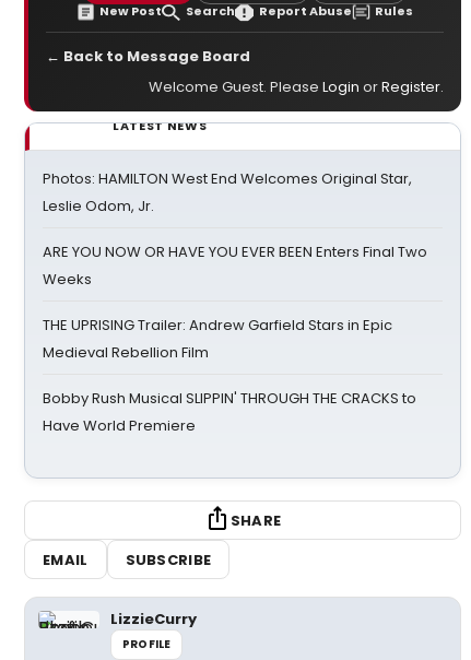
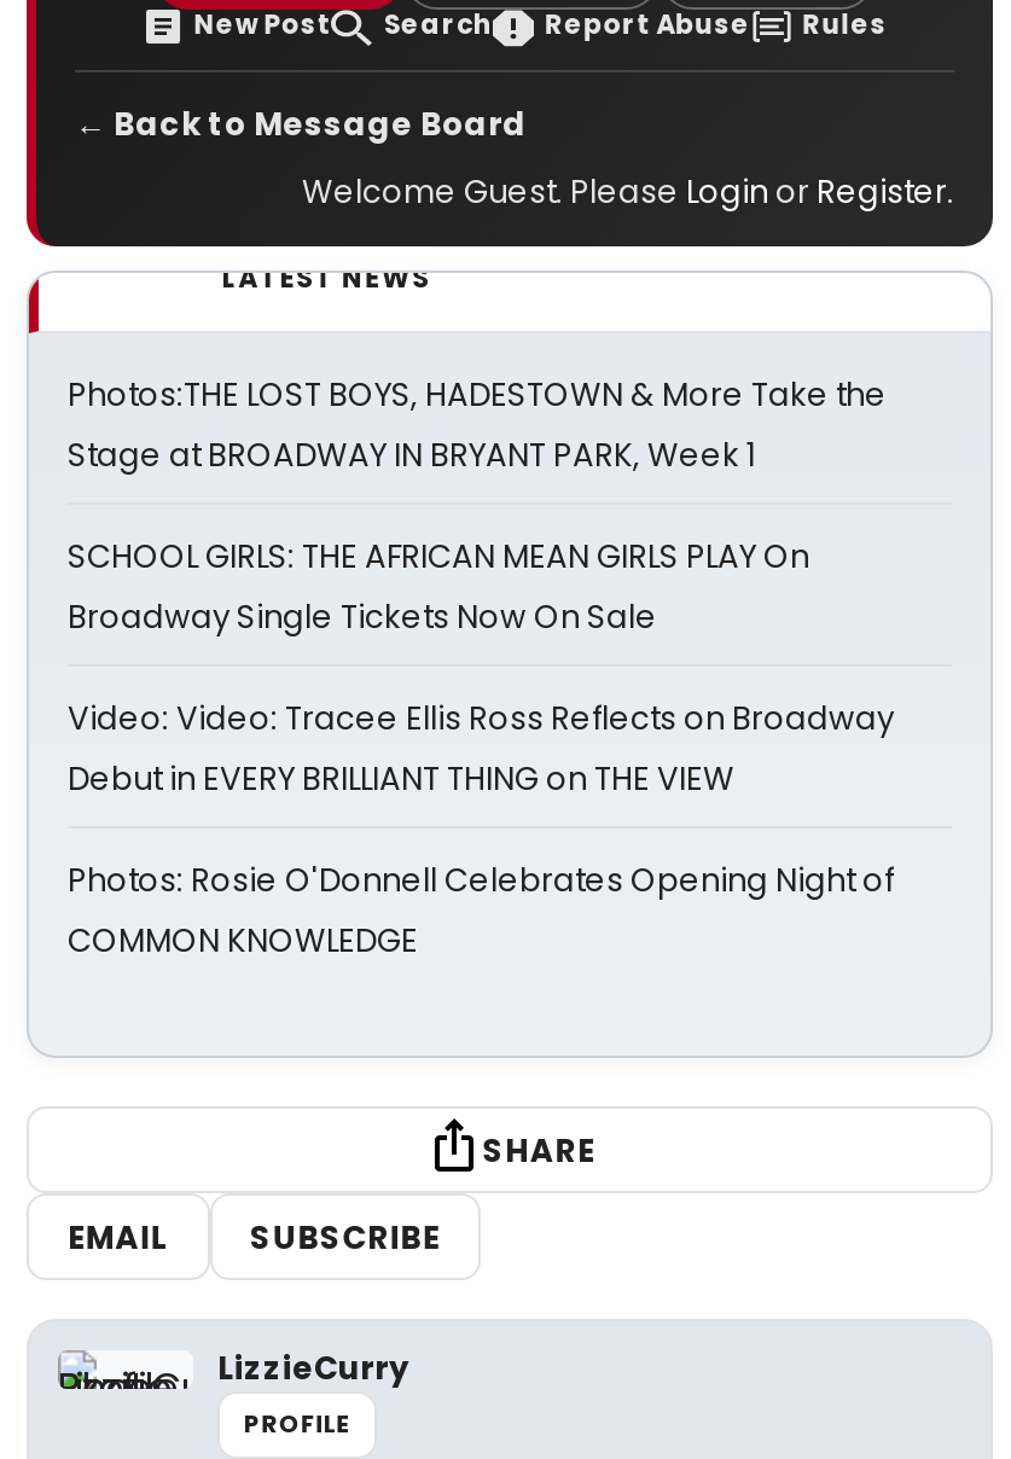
[43,168,412,216] Photos: HAMILTON West End Welcomes Original Star, | Leslie Odom, Jr. -> [68,372,887,478] Photos:THE LOST BOYS, HADESTOWN & More Take the | Stage at BROADWAY IN BRYANT PARK, Week 1
[43,241,427,290] ARE YOU NOW OR HAVE YOU EVER BEEN Enters Final Two | Weeks -> [68,534,809,640] SCHOOL GIRLS: THE AFRICAN MEAN GIRLS PLAY On | Broadway Single Tickets Now On Sale
[43,315,392,363] THE UPRISING Trailer: Andrew Garfield Stars in Epic | Medieval Rebellion Film -> [68,696,894,802] Video: Video: Tracee Ellis Ross Reflects on Broadway | Debut in EVERY BRILLIANT THING on THE VIEW
[43,388,416,436] Bobby Rush Musical SLIPPIN' THROUGH THE CRACKS to | Have World Premiere -> [68,858,894,964] Photos: Rosie O'Donnell Celebrates Opening Night of | COMMON KNOWLEDGE

